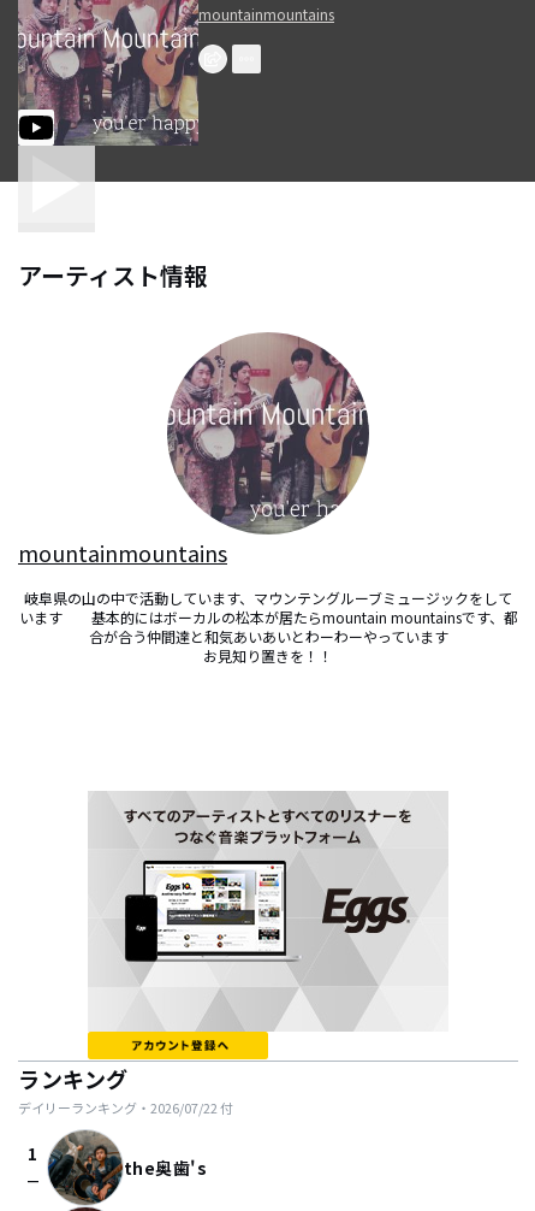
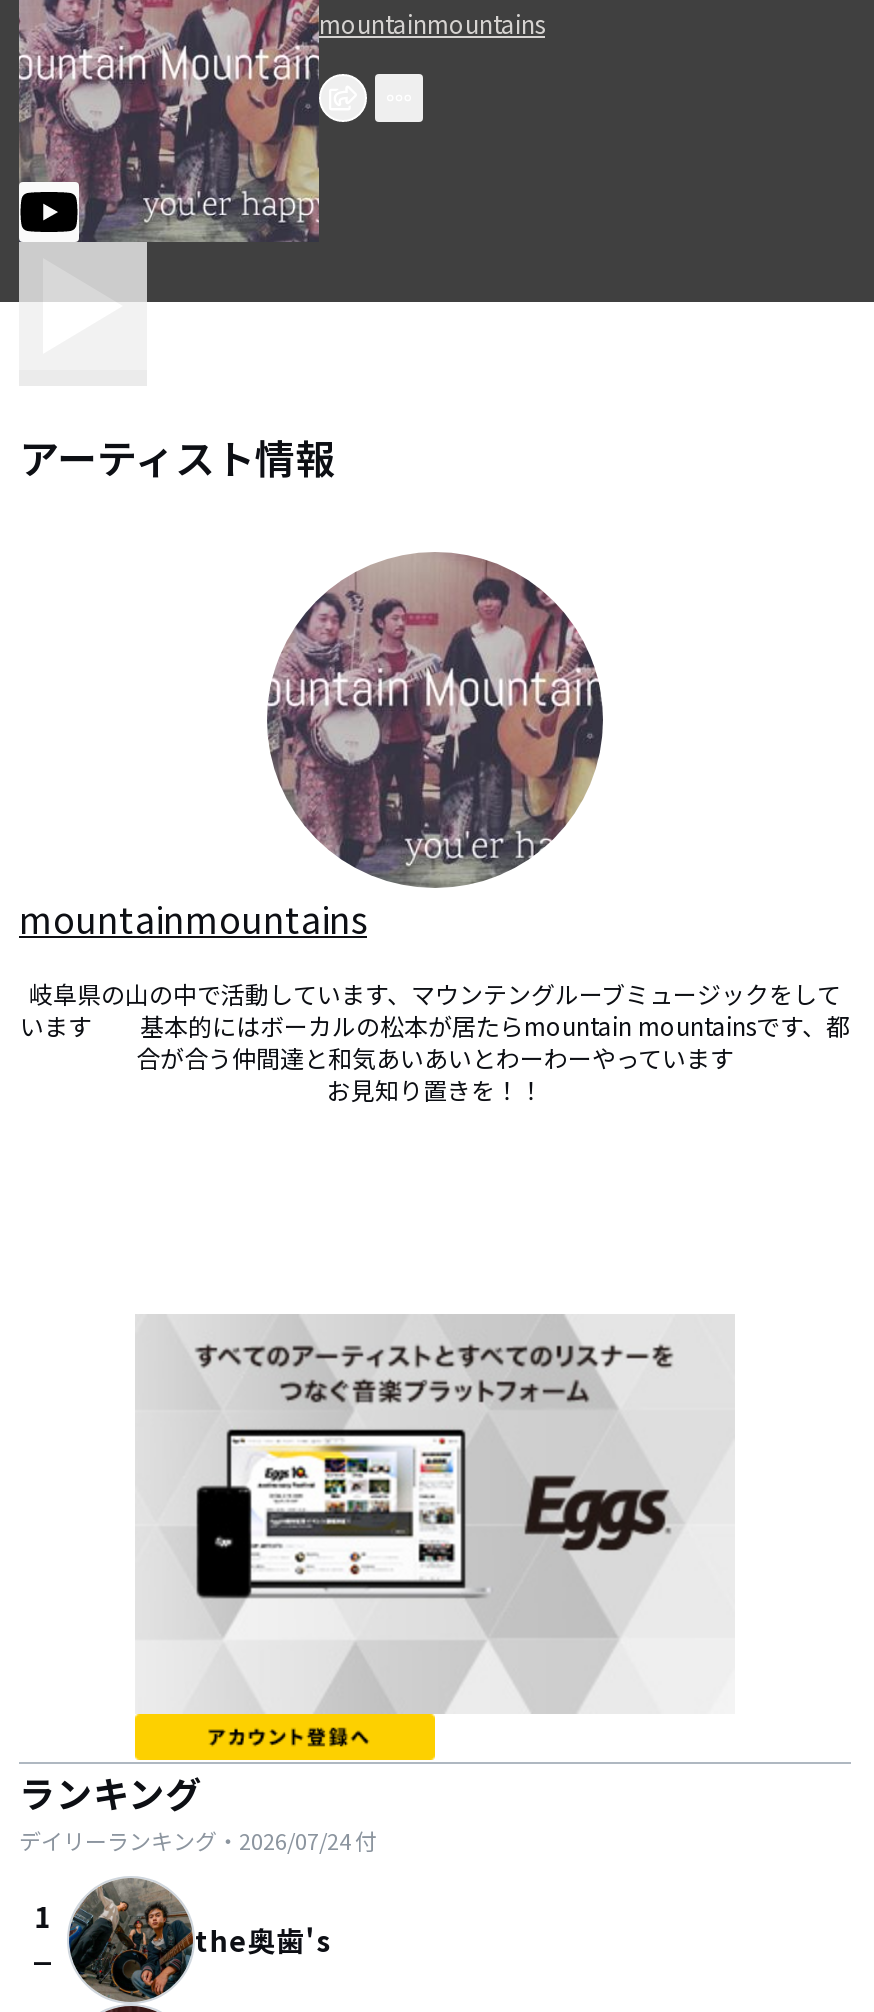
[18,1098,233,1117] デイリーランキング・2026/07/22付 -> [19,1824,377,1856] デイリーランキング・2026/07/24付

